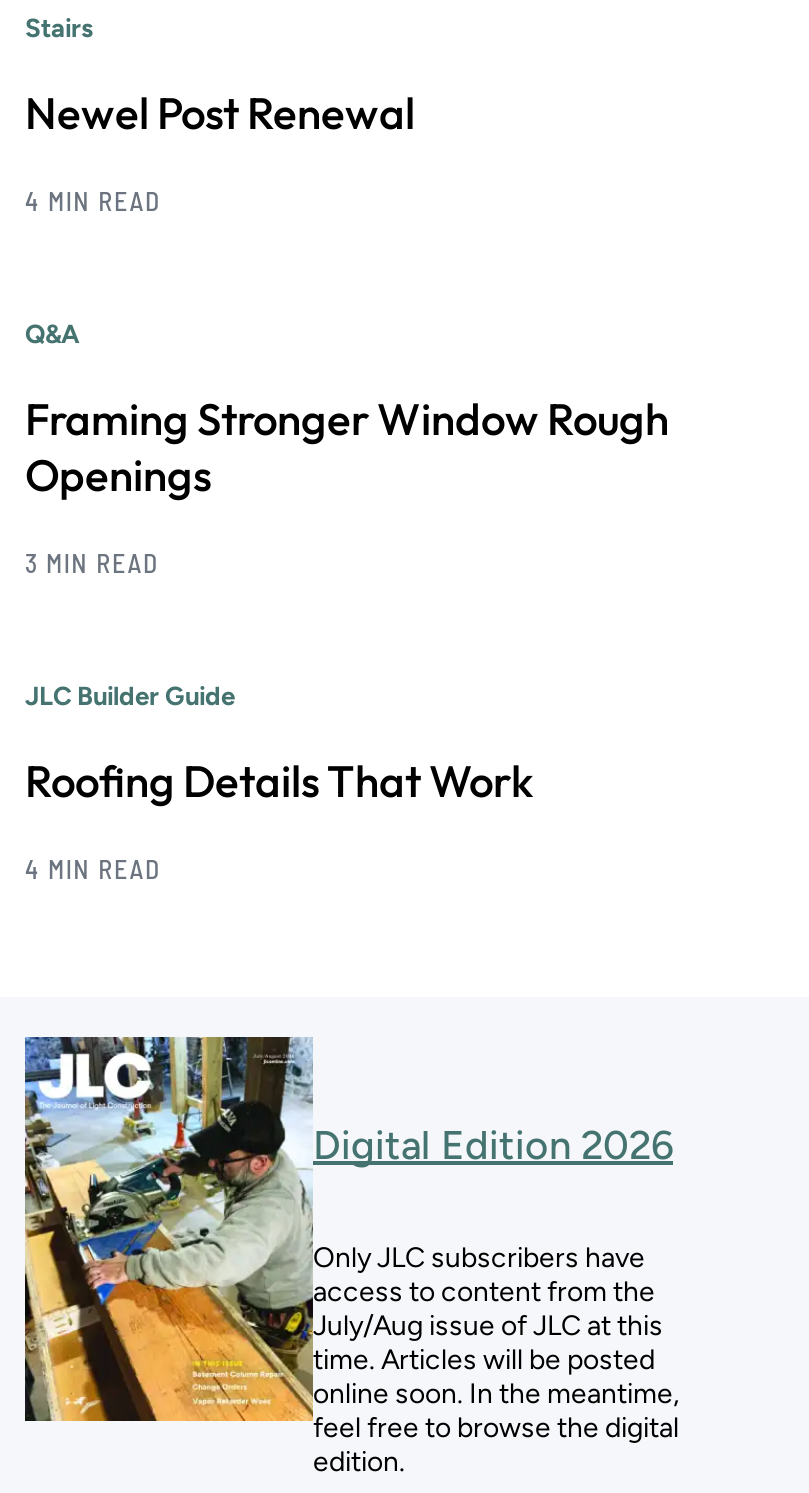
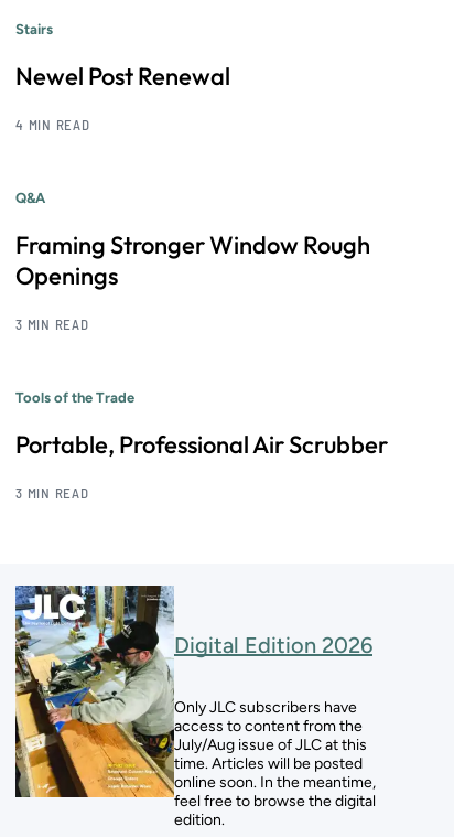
[25,680,235,710] JLC Builder Guide -> [15,389,134,405] Tools of the Trade
[25,752,533,808] Roofing Details That Work -> [15,429,388,459] Portable, Professional Air Scrubber
[25,852,161,884] 4 MIN READ -> [15,484,89,501] 3 MIN READ

